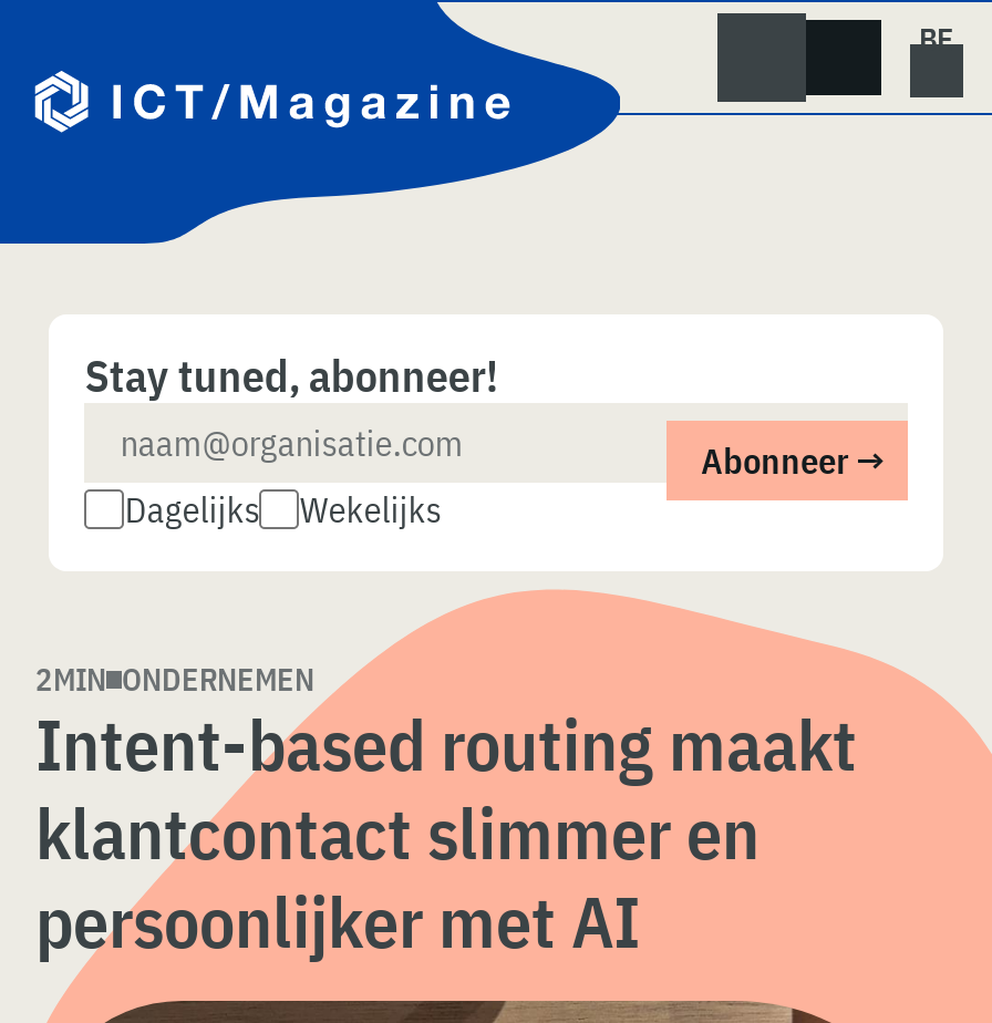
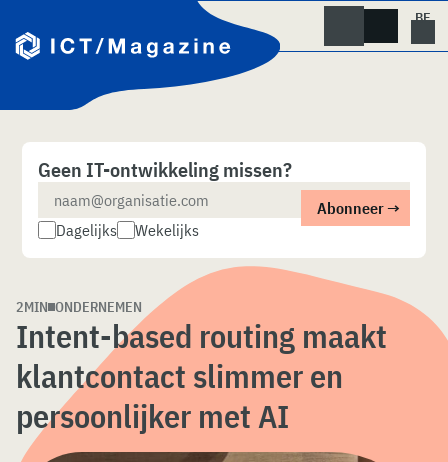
[85,345,499,405] Stay tuned, abonneer! -> [38,156,292,183] Geen IT-ontwikkeling missen?

